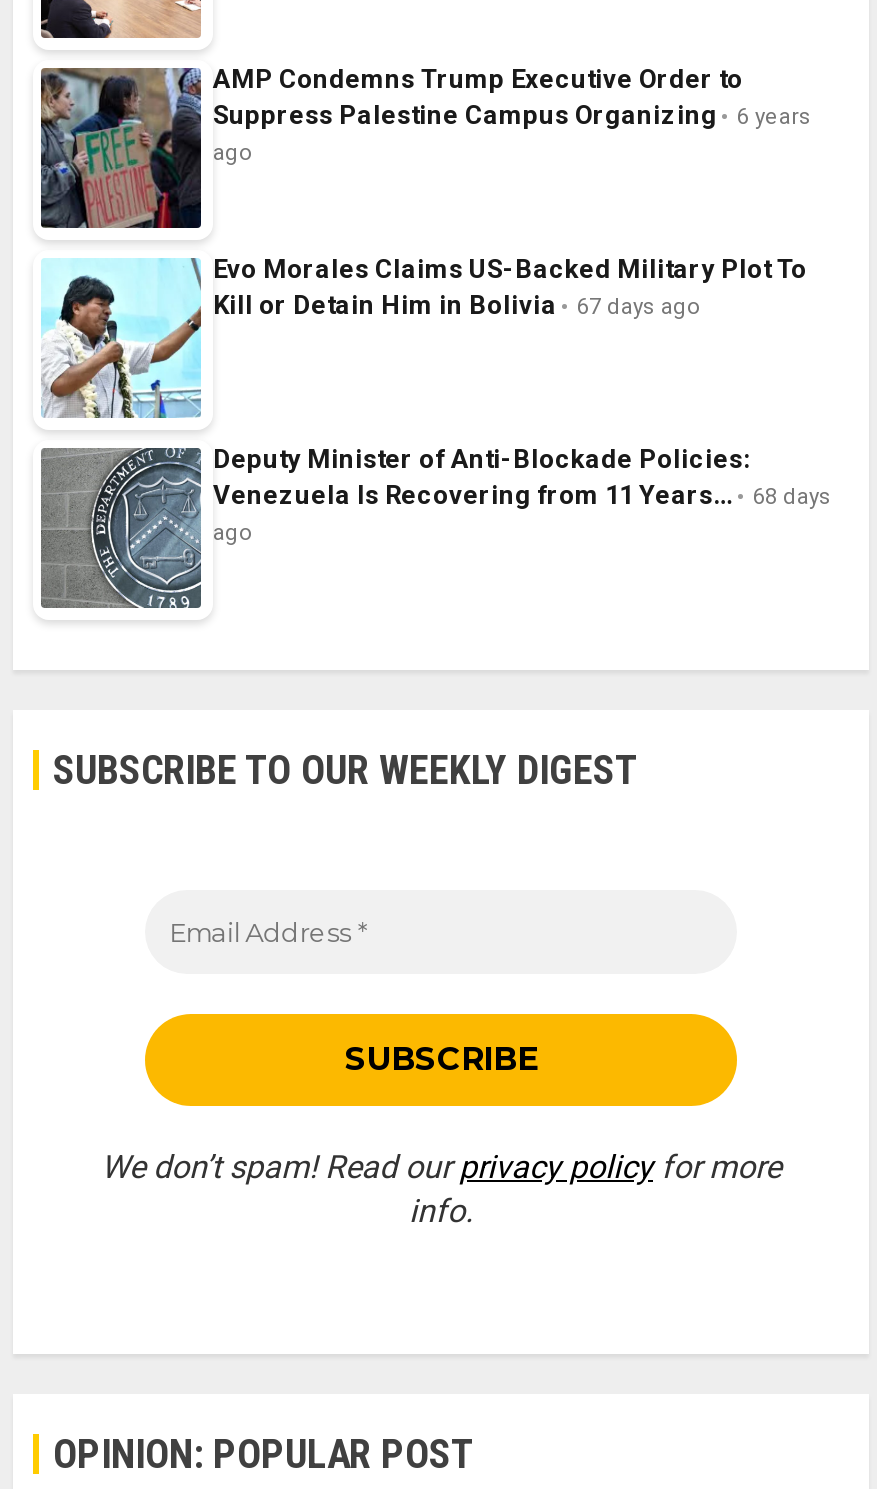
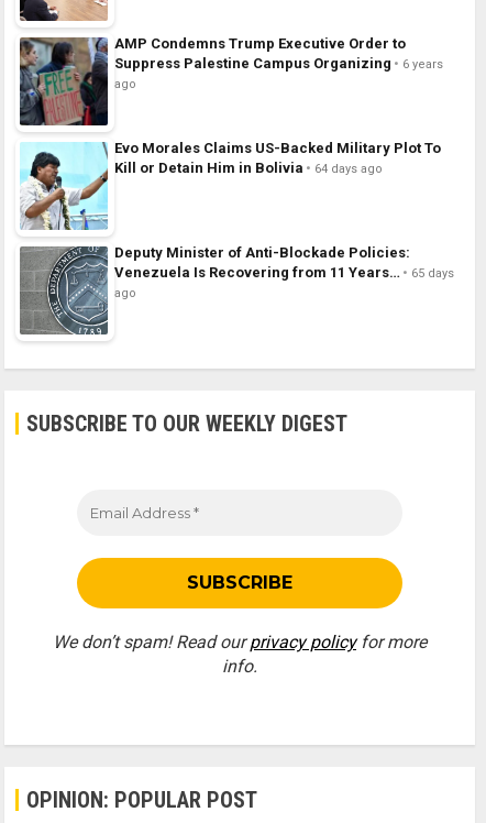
[213,290,701,320] Kill or Detain Him in Bolivia 67 days ago -> [114,159,383,176] Kill or Detain Him in Bolivia 64 days ago
[213,480,831,510] Venezuela Is Recovering from 11 Years… 68 days -> [114,264,454,280] Venezuela Is Recovering from 11 Years… 65 days

